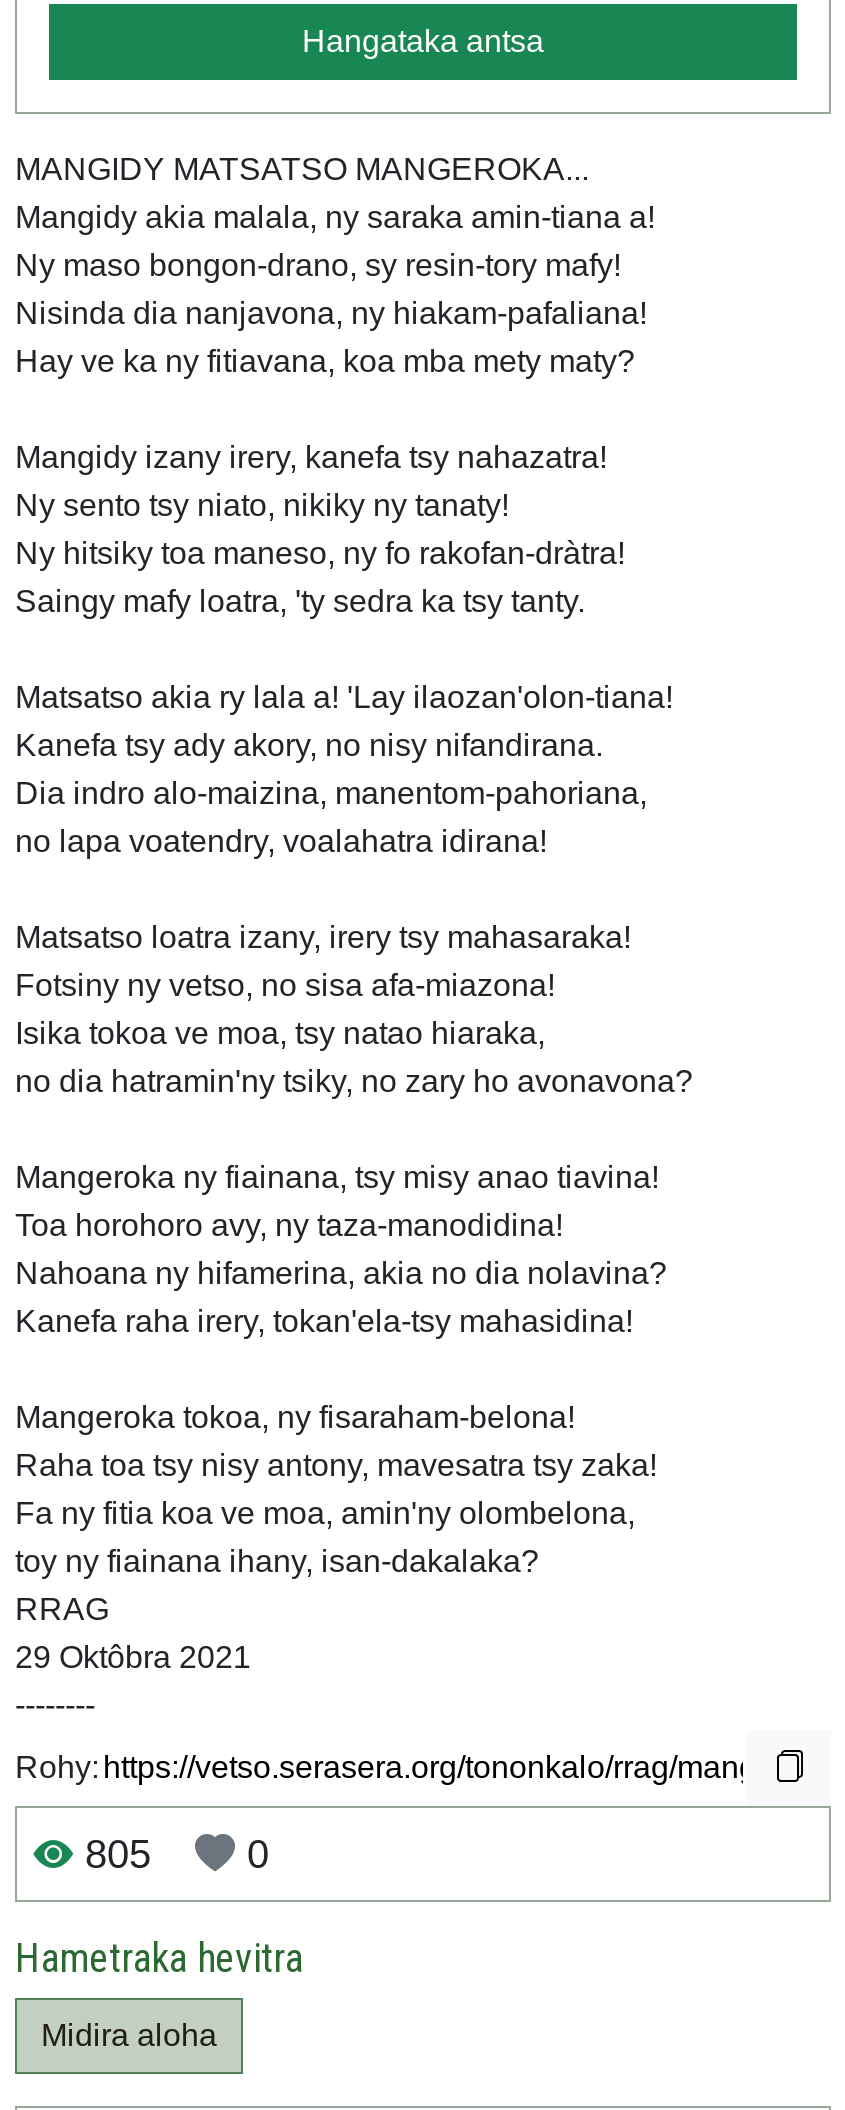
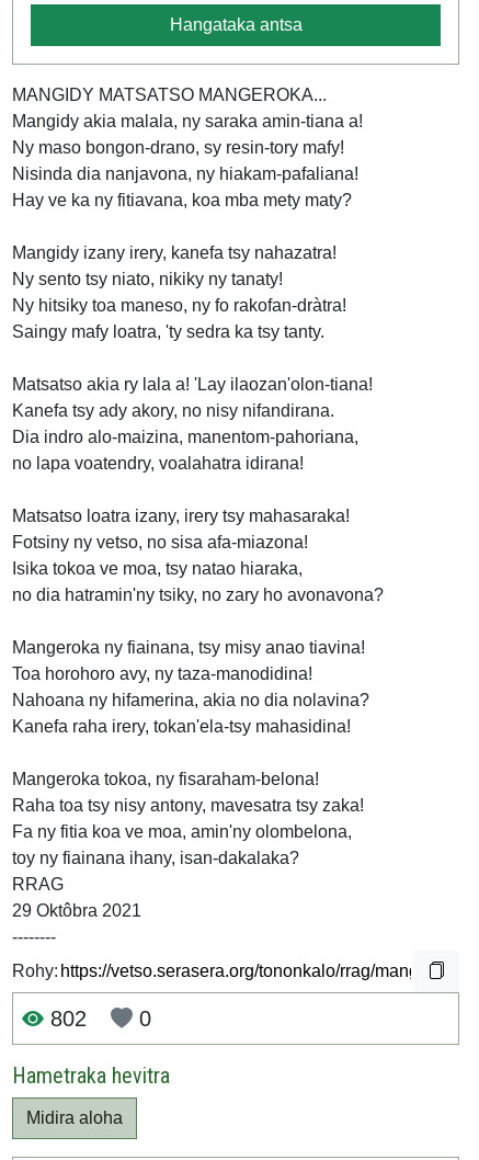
[73,1833,269,1877] 805 0 -> [44,1007,151,1031] 802 0

